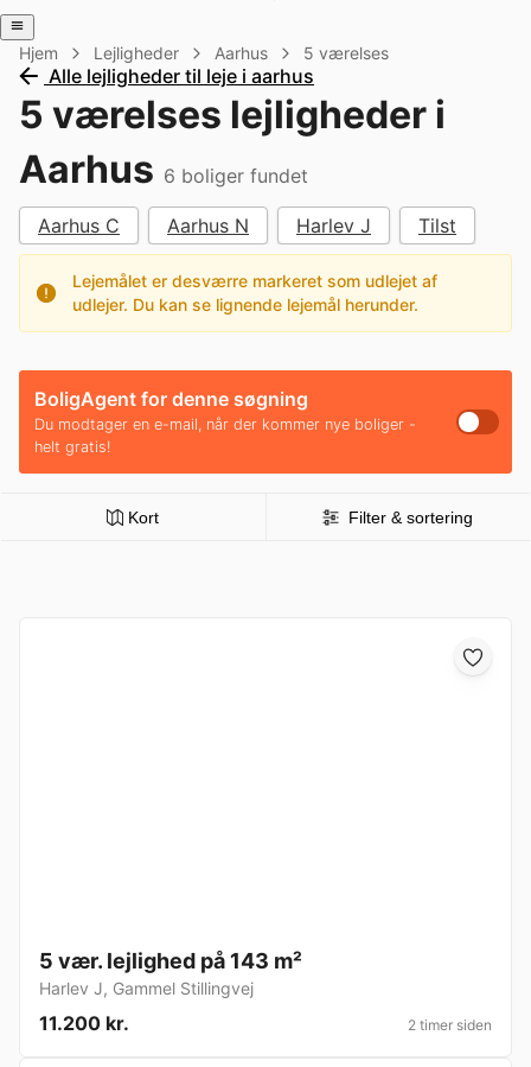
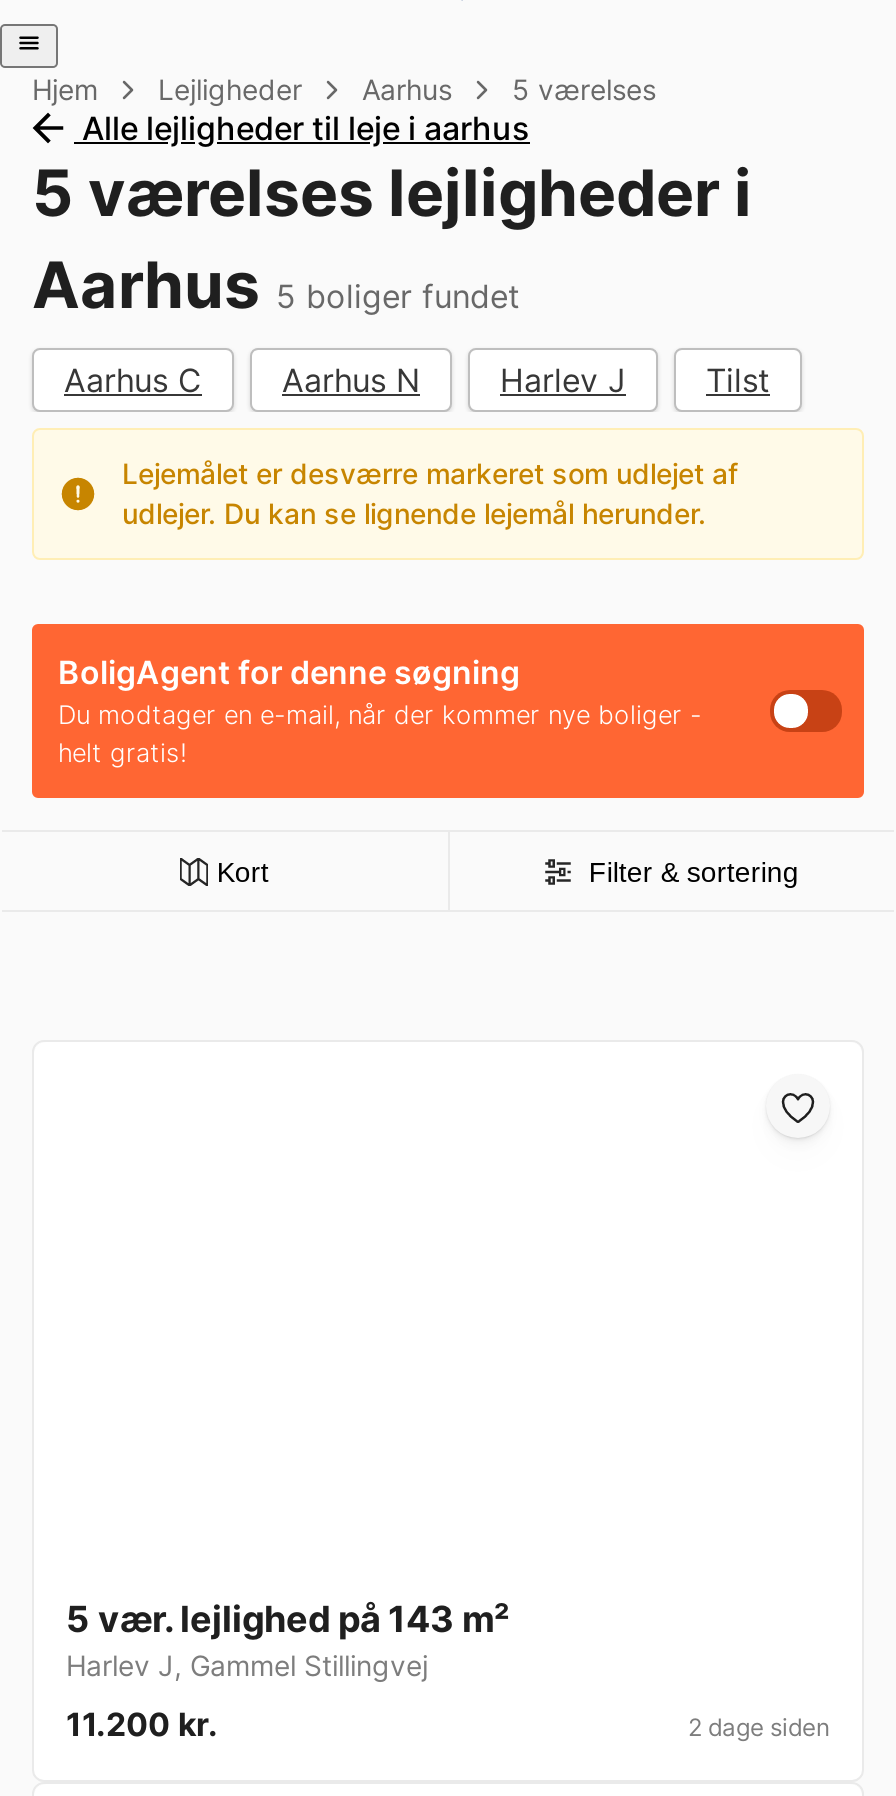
[19,146,308,192] Aarhus 6 boliger fundet -> [32,246,520,324] Aarhus 5 boliger fundet
[408,1016,492,1034] 2 timer siden -> [688,1713,830,1743] 2 dage siden

